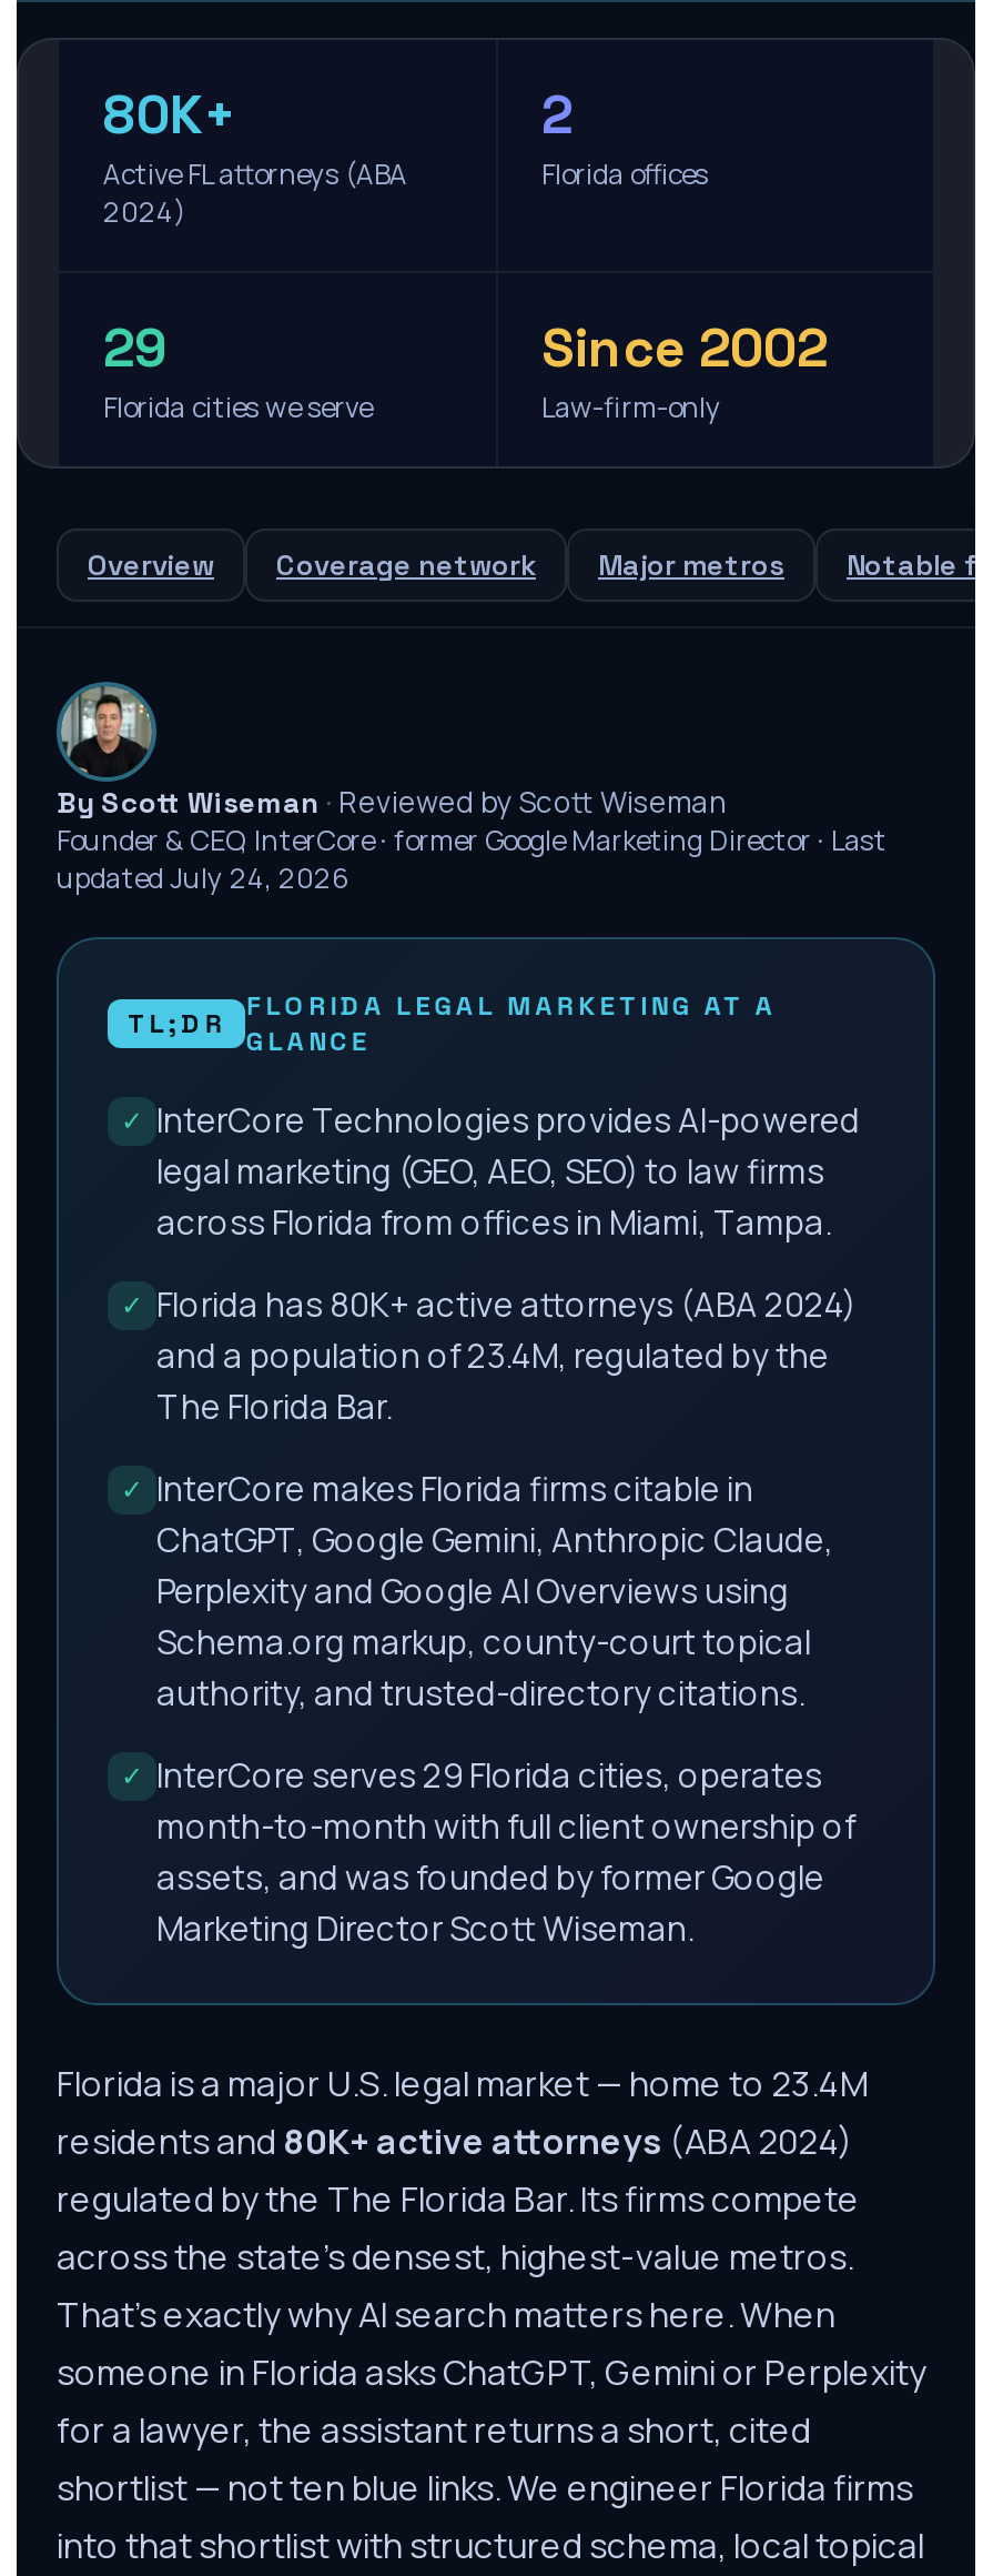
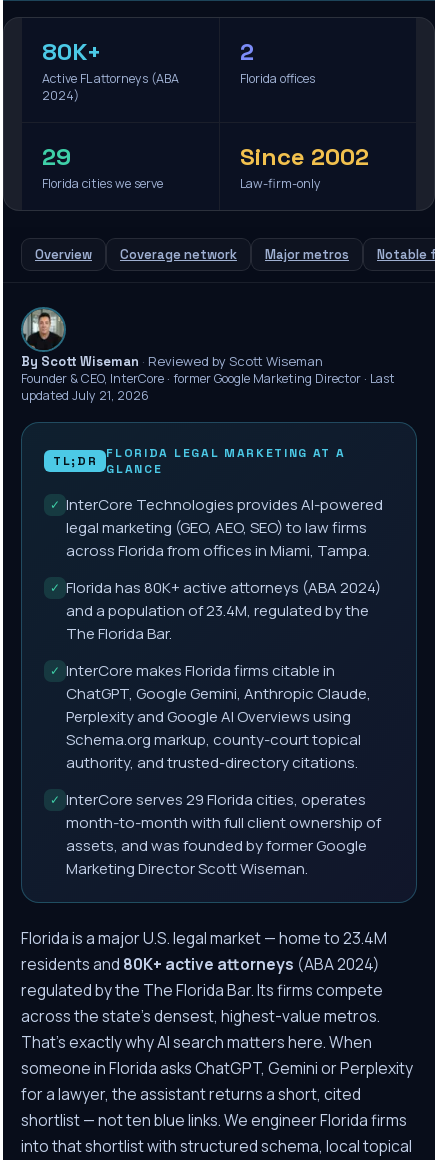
[57,859,349,897] updated July 24, 2026 -> [21,387,149,404] updated July 21, 2026

